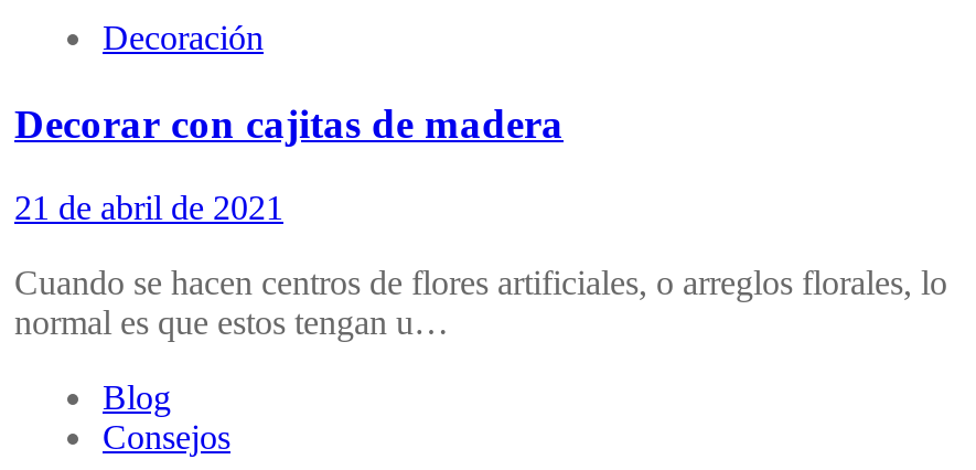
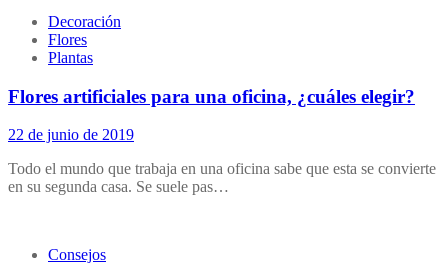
[14,100,564,146] Decorar con cajitas de madera -> [48,31,93,66] Flores | Plantas
[14,189,283,227] 21 de abril de 2021 -> [8,86,415,107] Flores artificiales para una oficina, ¿cuáles elegir?
[14,264,947,342] Cuando se hacen centros de flores artificiales, o arreglos florales, lo | normal es que estos tengan u… -> [8,126,134,143] 22 de junio de 2019
[103,379,171,417] Blog -> [8,160,436,195] Todo el mundo que trabaja en una oficina sabe que esta se convierte | en su segunda casa. Se suele pas…

